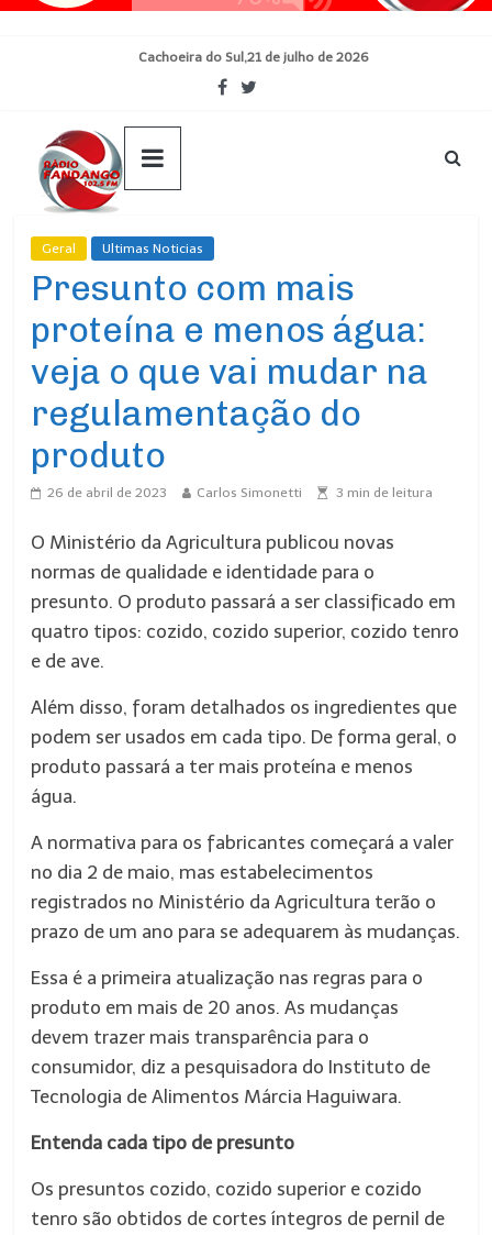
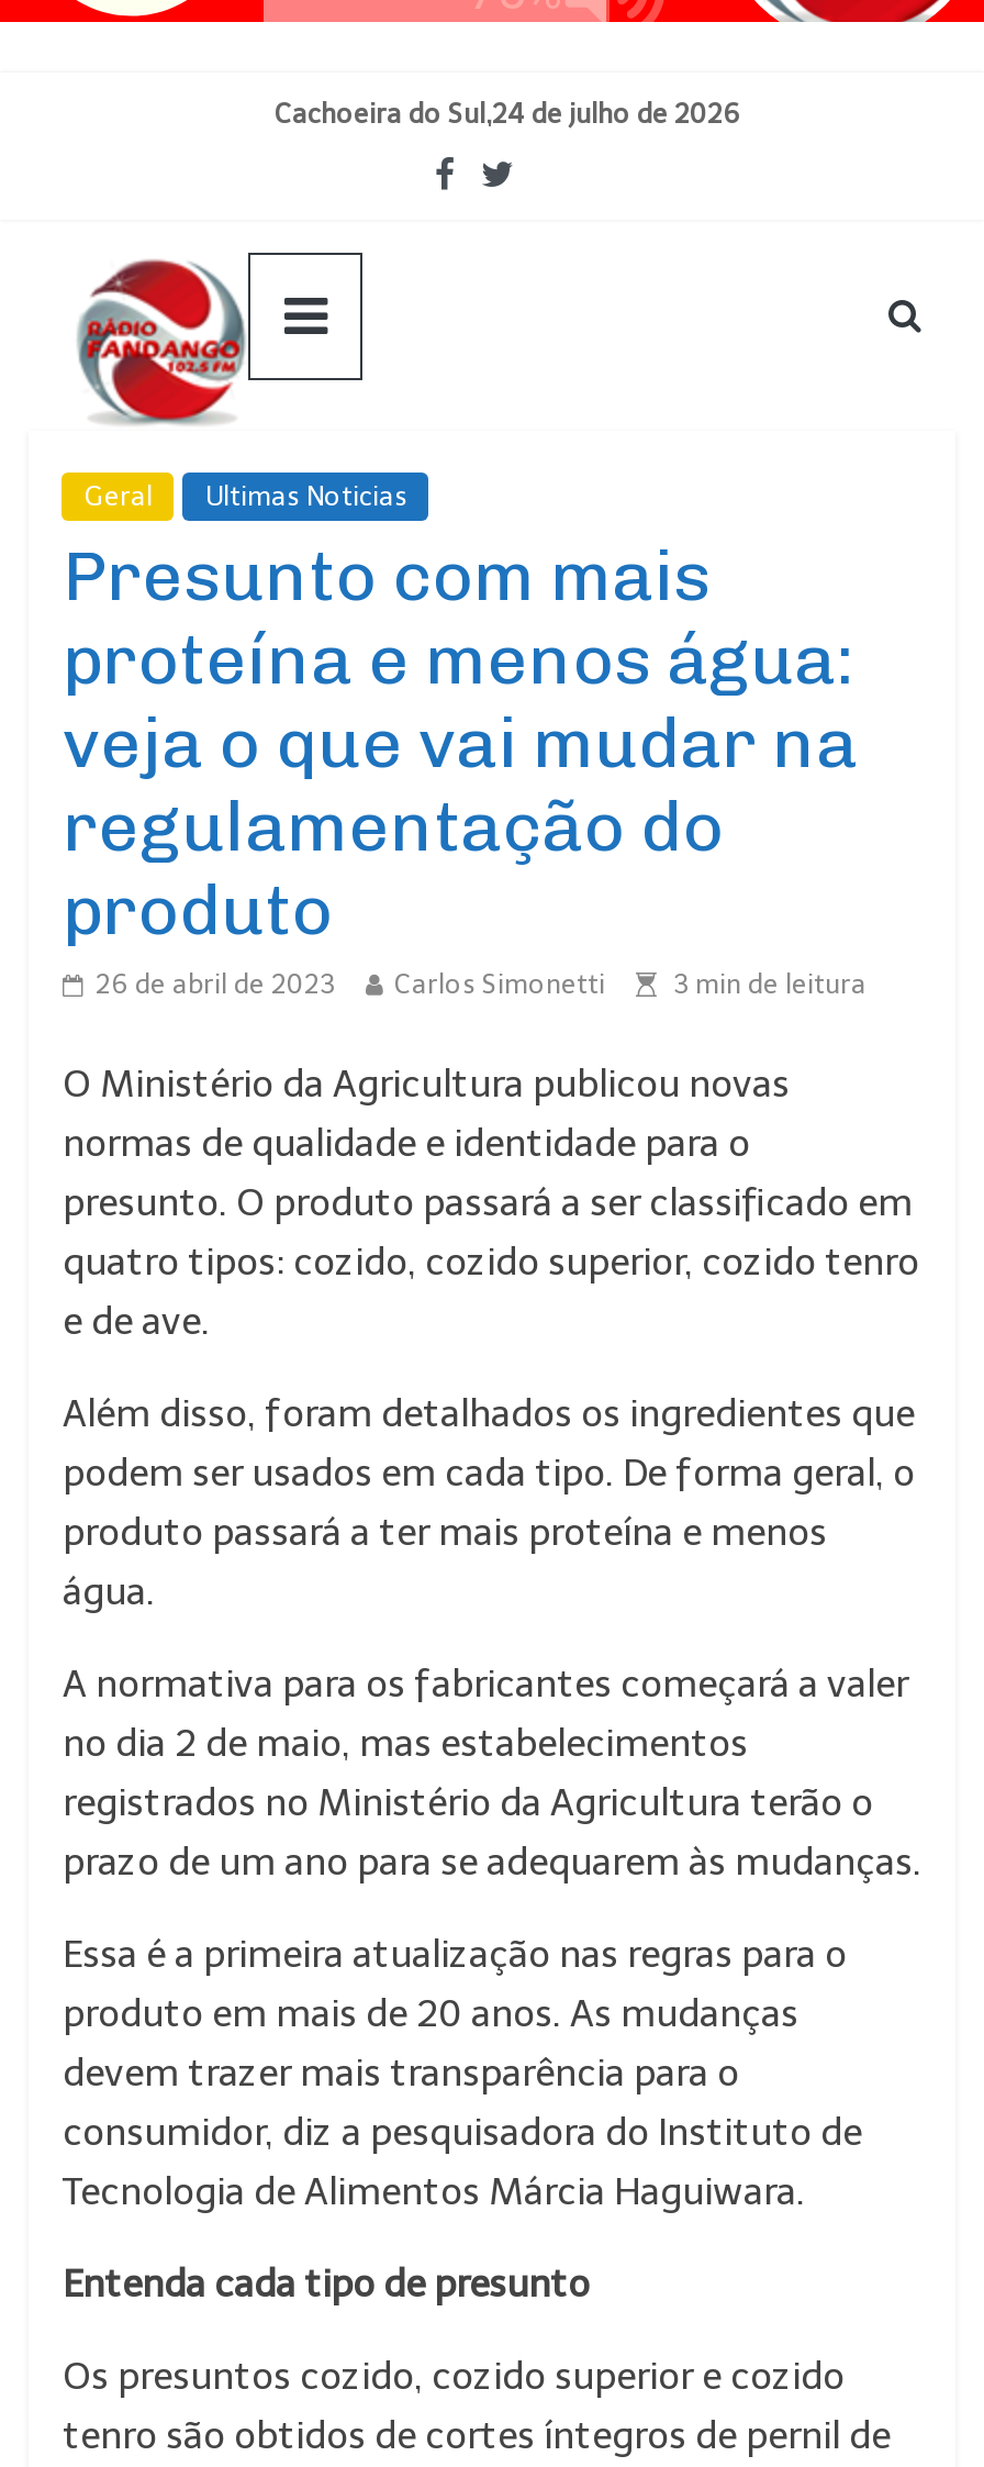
[138,49,369,65] Cachoeira do Sul,21 de julho de 2026 -> [275,99,740,130] Cachoeira do Sul,24 de julho de 2026

